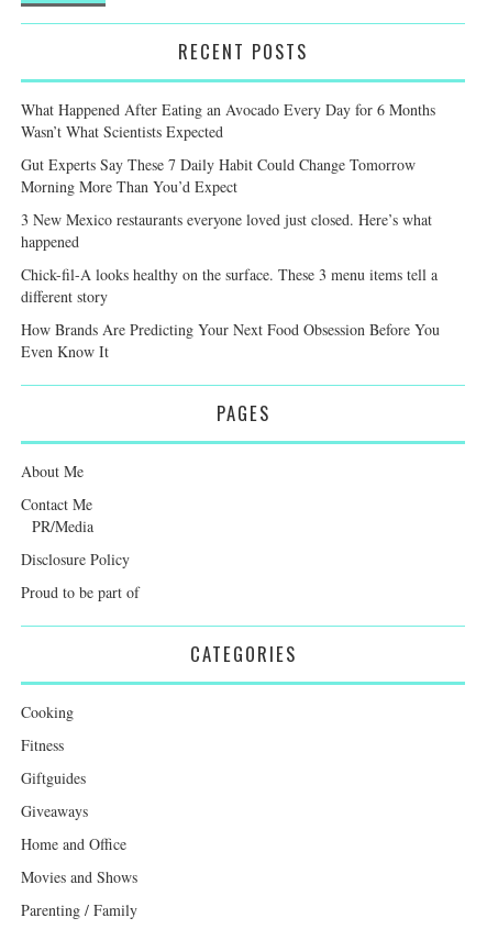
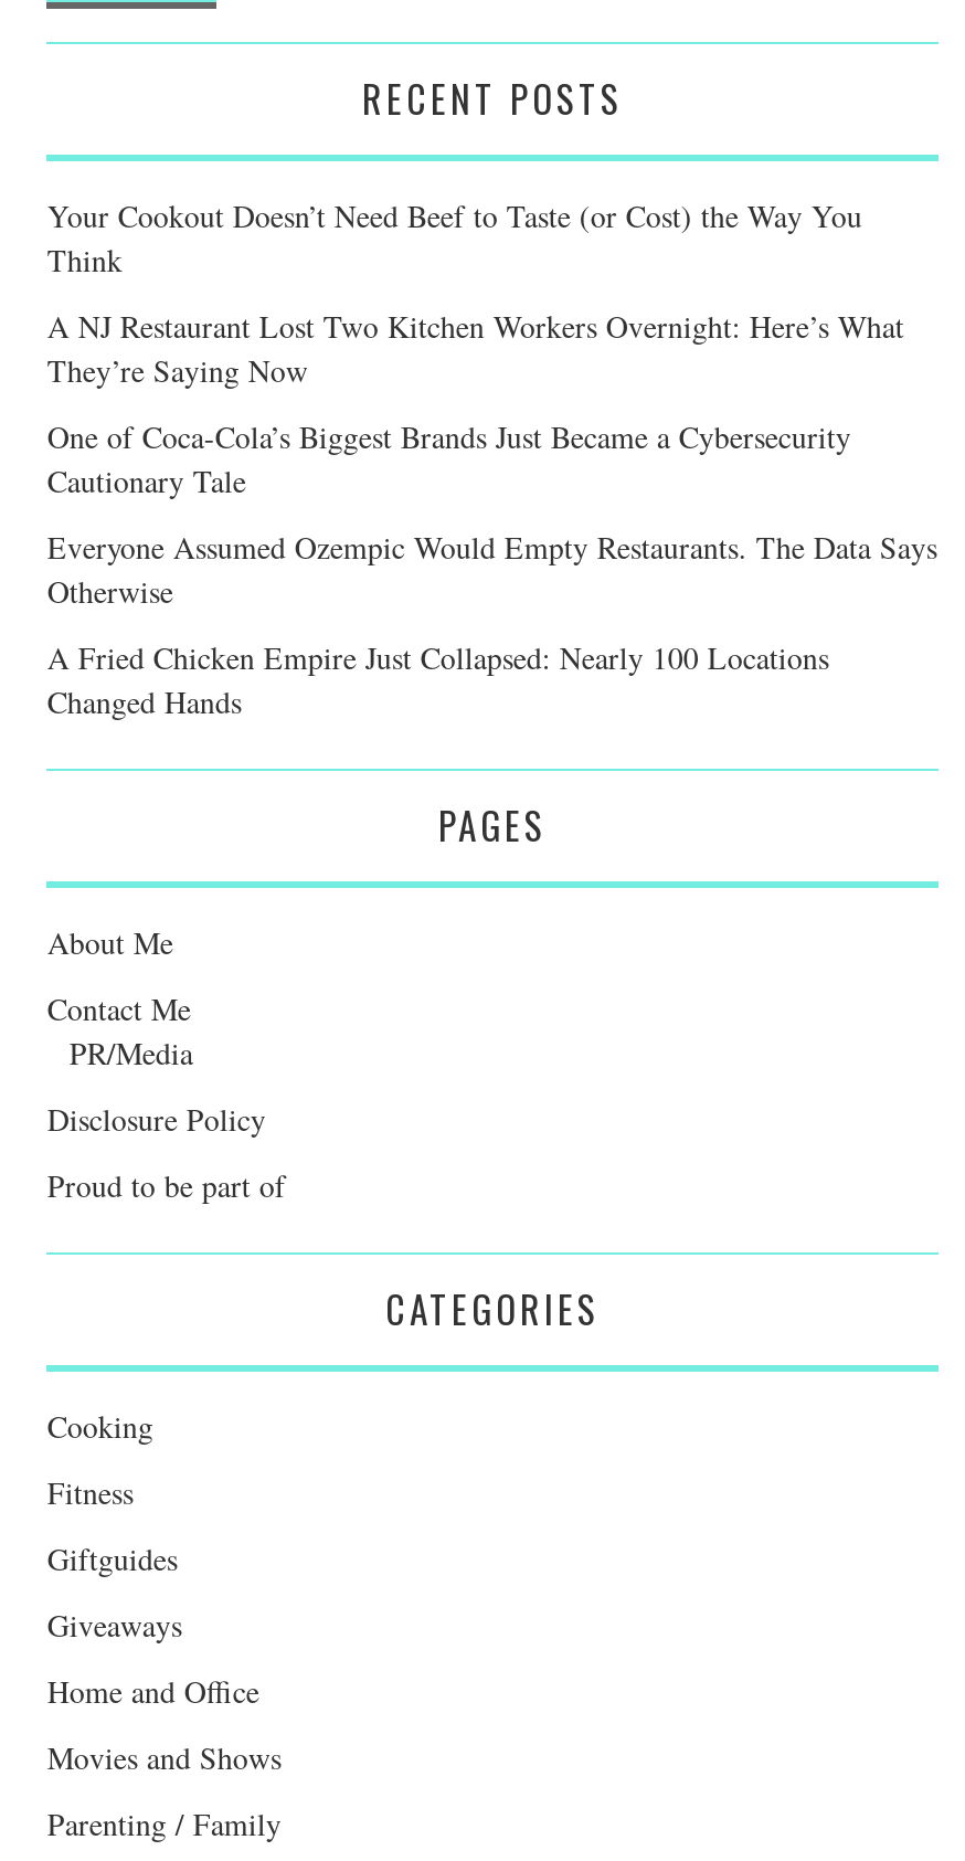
[21,99,436,142] What Happened After Eating an Avocado Every Day for 6 Months | Wasn’t What Scientists Expected -> [47,195,862,281] Your Cookout Doesn’t Need Beef to Taste (or Cost) the Way You | Think
[21,154,416,197] Gut Experts Say These 7 Daily Habit Could Change Tomorrow | Morning More Than You’d Expect -> [47,305,904,391] A NJ Restaurant Lost Two Kitchen Workers Overnight: Here’s What | They’re Saying Now
[21,209,432,252] 3 New Mexico restaurants everyone loved just closed. Here’s what | happened -> [47,415,851,502] One of Coca-Cola’s Biggest Brands Just Became a Cybersecurity | Cautionary Tale
[21,264,438,307] Chick-fil-A looks healthy on the surface. These 3 menu items tell a | different story -> [47,526,937,612] Everyone Assumed Ozempic Would Empty Restaurants. The Data Says | Otherwise
[21,319,440,362] How Brands Are Predicting Your Next Food Obsession Before You | Even Know It -> [47,636,829,723] A Fried Chicken Empire Just Collapsed: Nearly 100 Locations | Changed Hands

